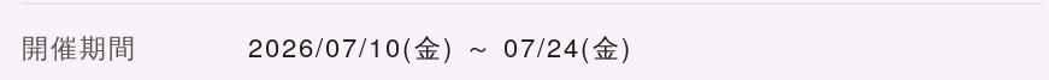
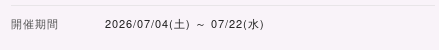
[248,27,633,65] 2026/07/10(金) ～ 07/24(金) -> [105,15,265,31] 2026/07/04(土) ～ 07/22(水)

